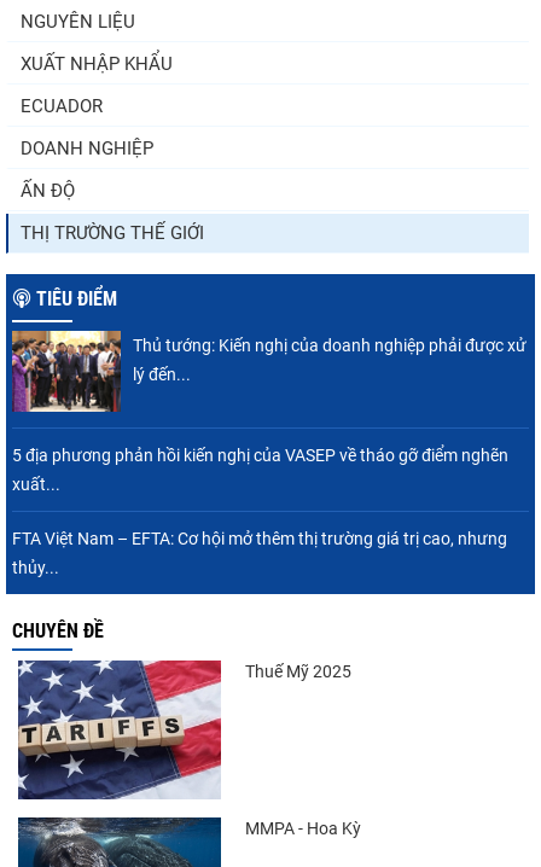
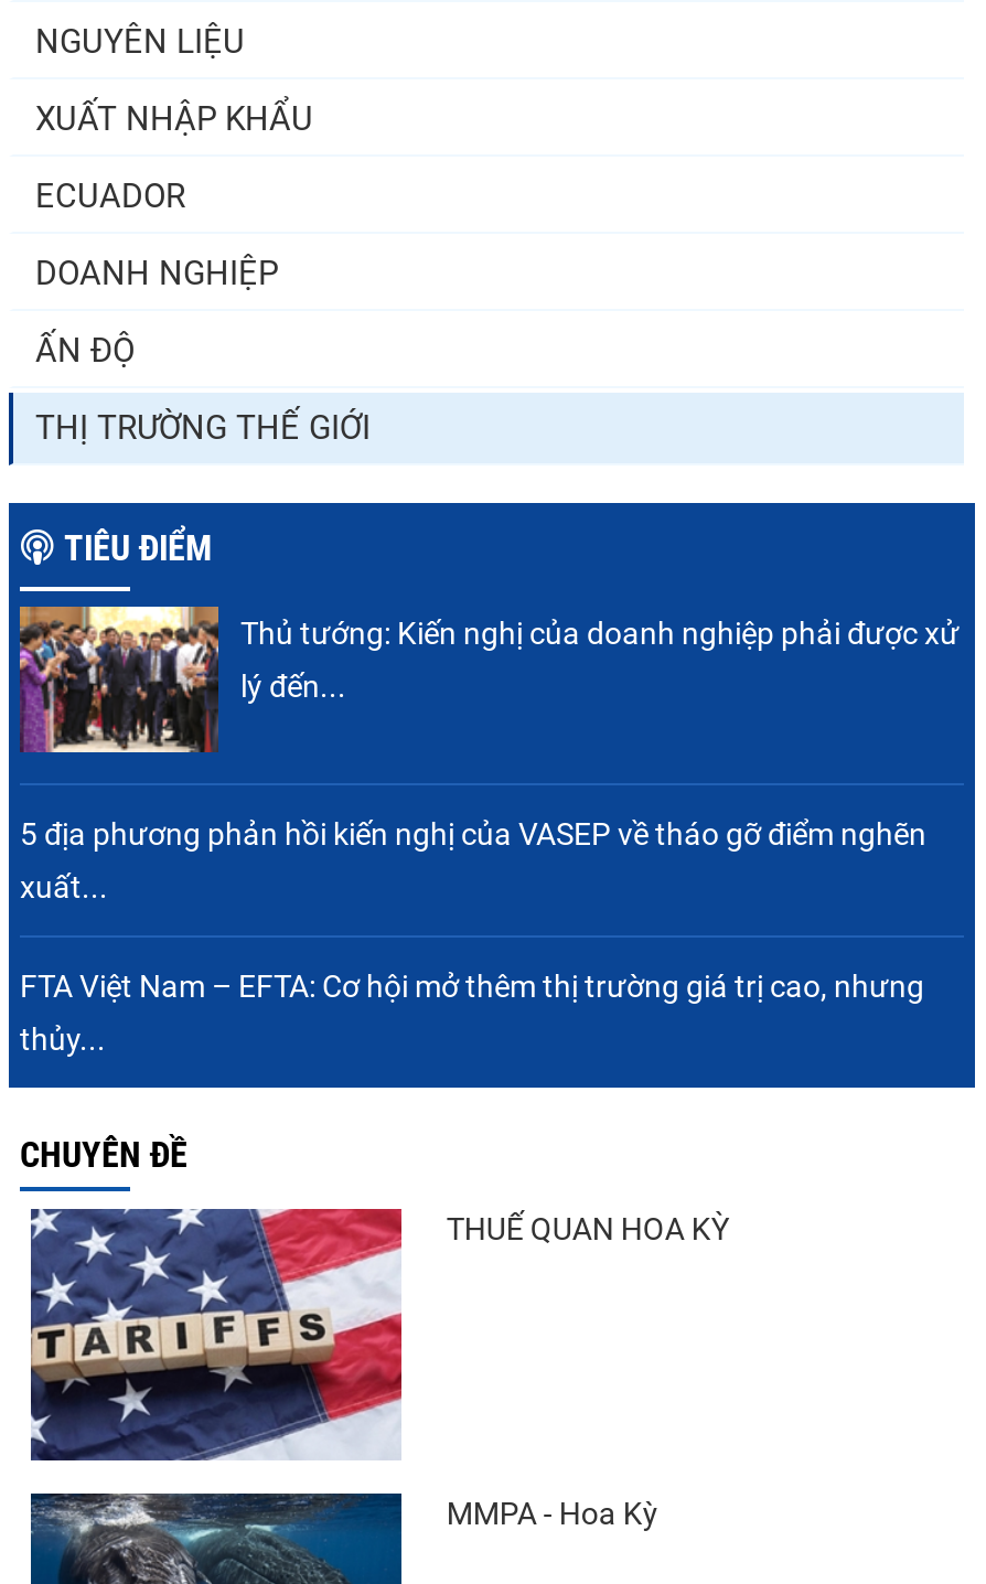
[246,662,352,682] Thuế Mỹ 2025 -> [446,1210,729,1245] THUẾ QUAN HOA KỲ

